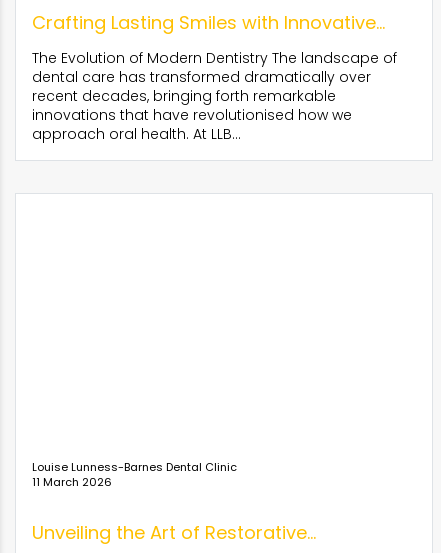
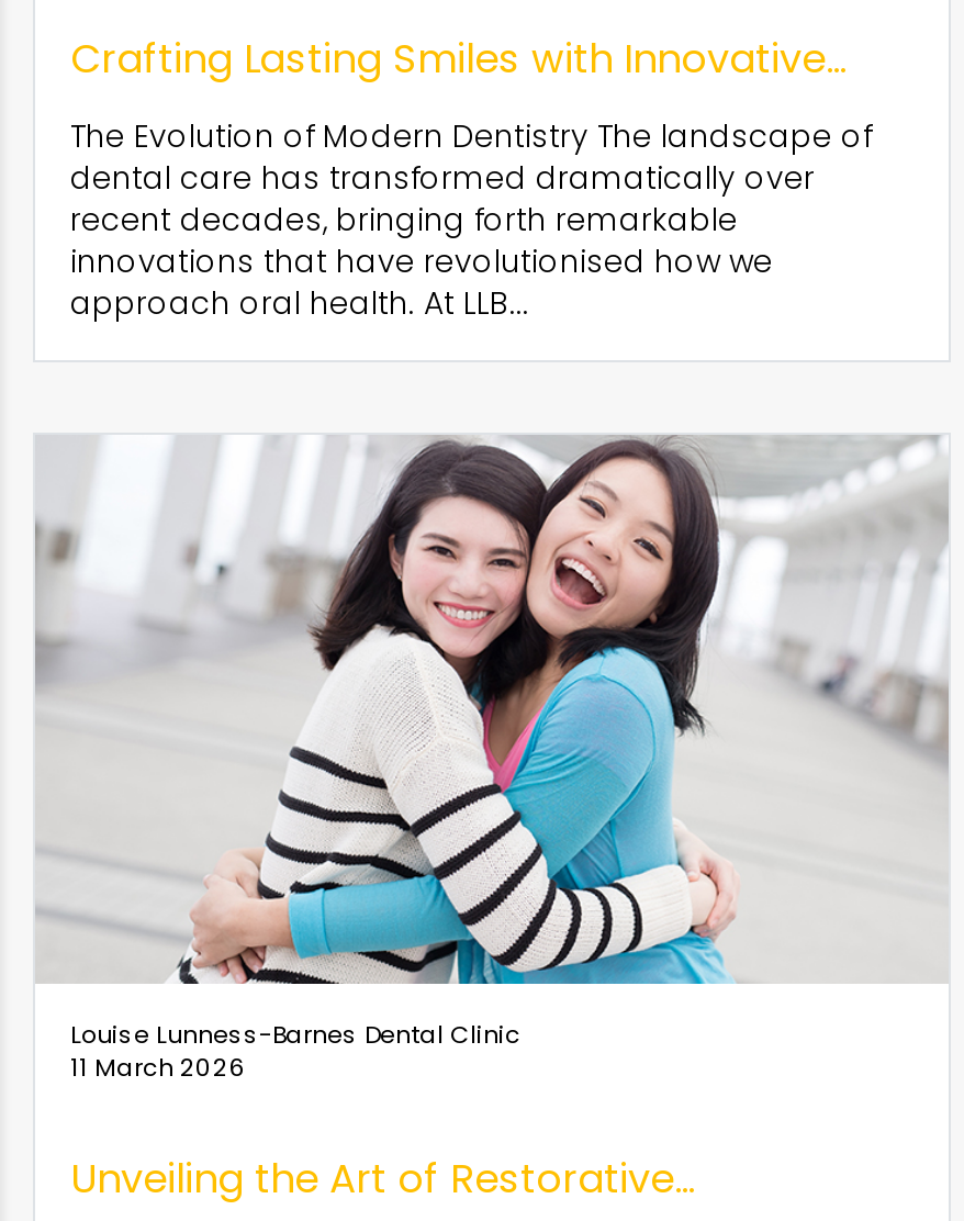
none -> [33,433,951,986] [image]

